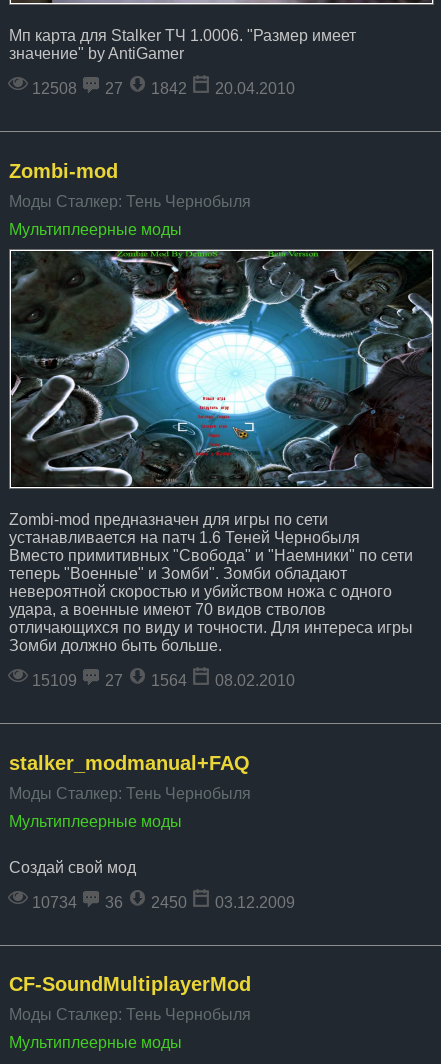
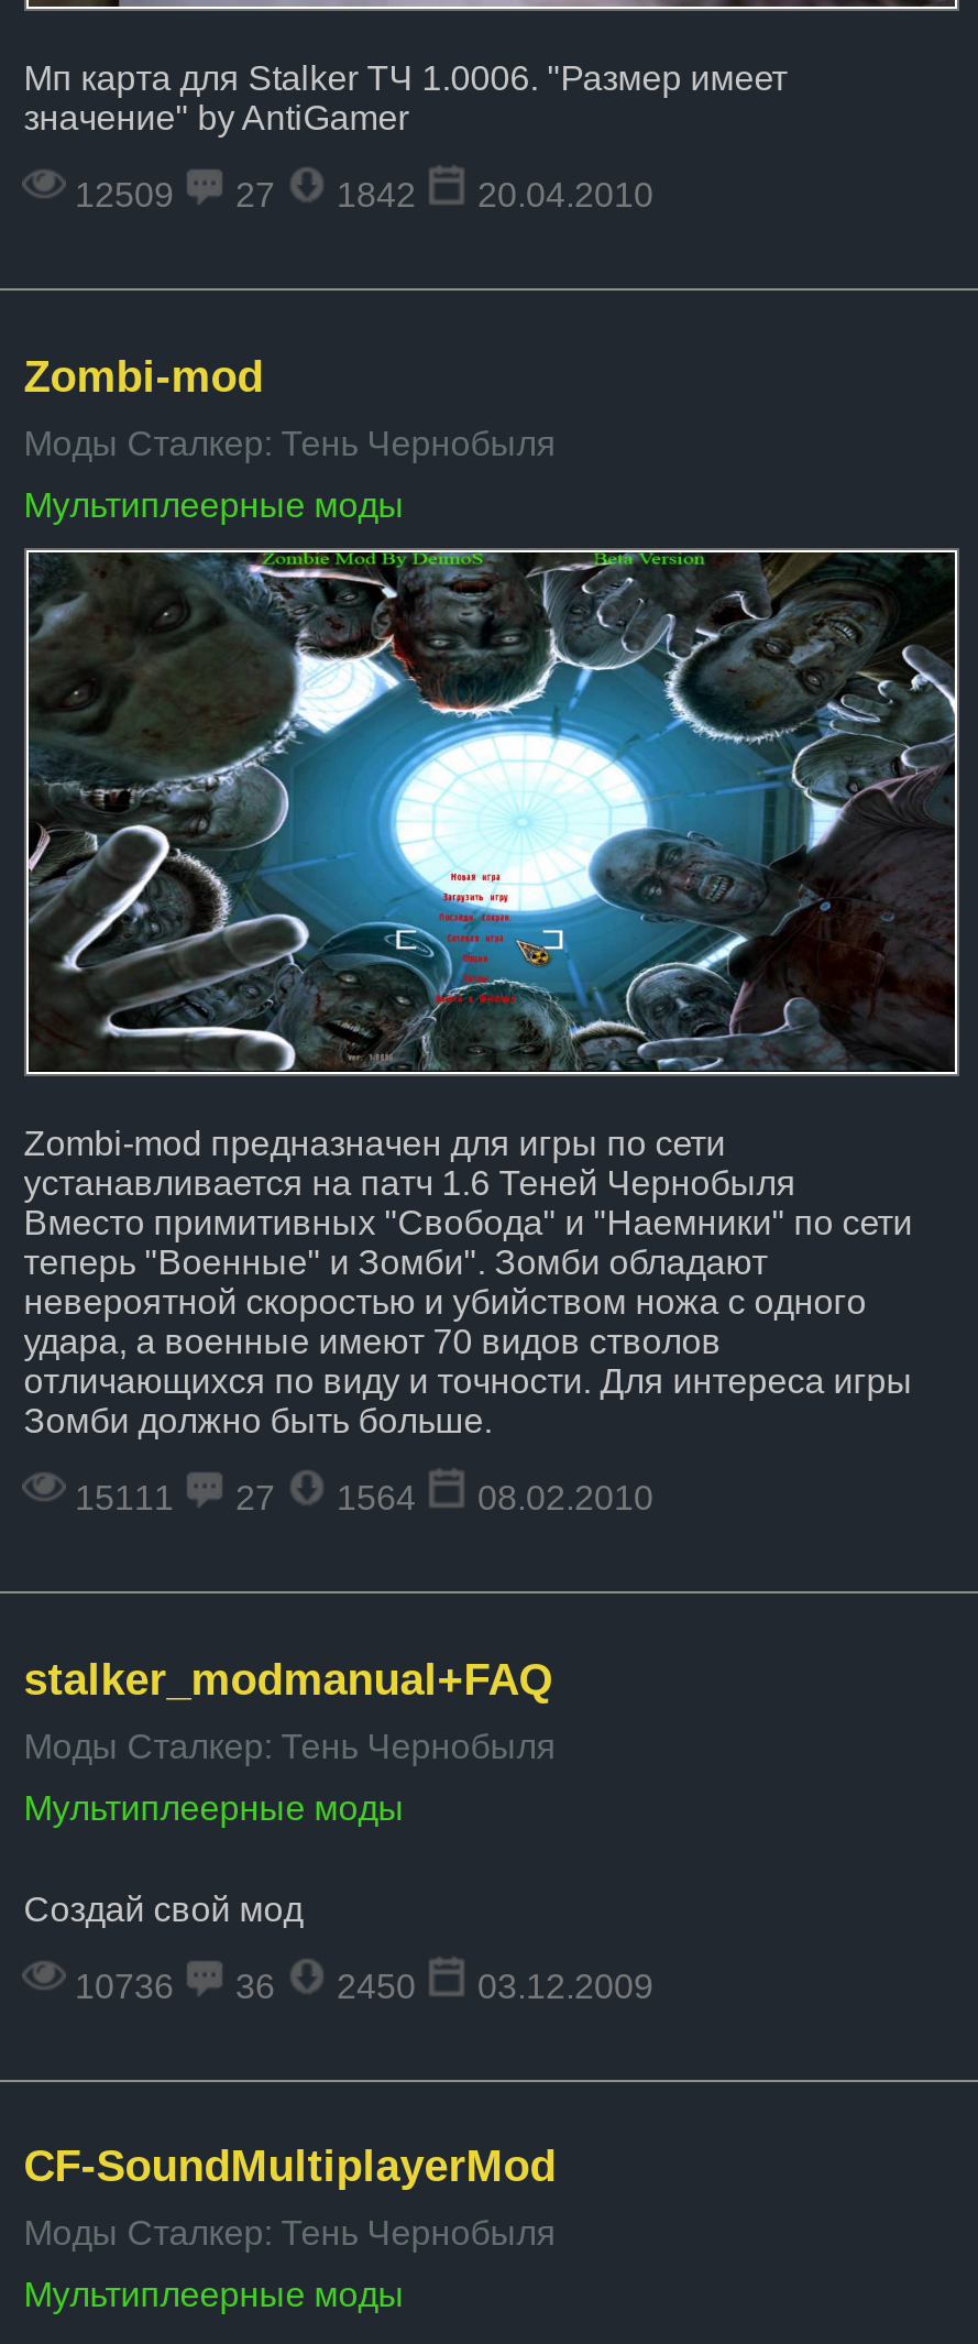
[28,80,295,97] 12508 27 1842 20.04.2010 -> [66,176,653,213] 12509 27 1842 20.04.2010
[28,672,295,689] 15109 27 1564 08.02.2010 -> [66,1479,653,1517] 15111 27 1564 08.02.2010
[28,894,295,911] 10734 36 2450 03.12.2009 -> [66,1967,653,2004] 10736 36 2450 03.12.2009

